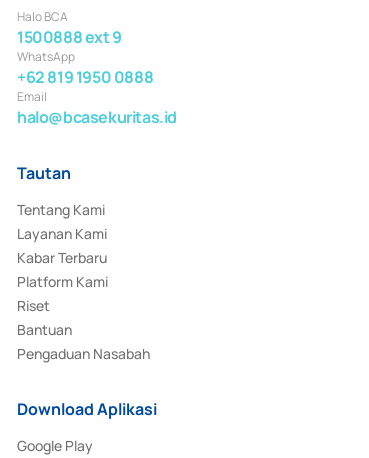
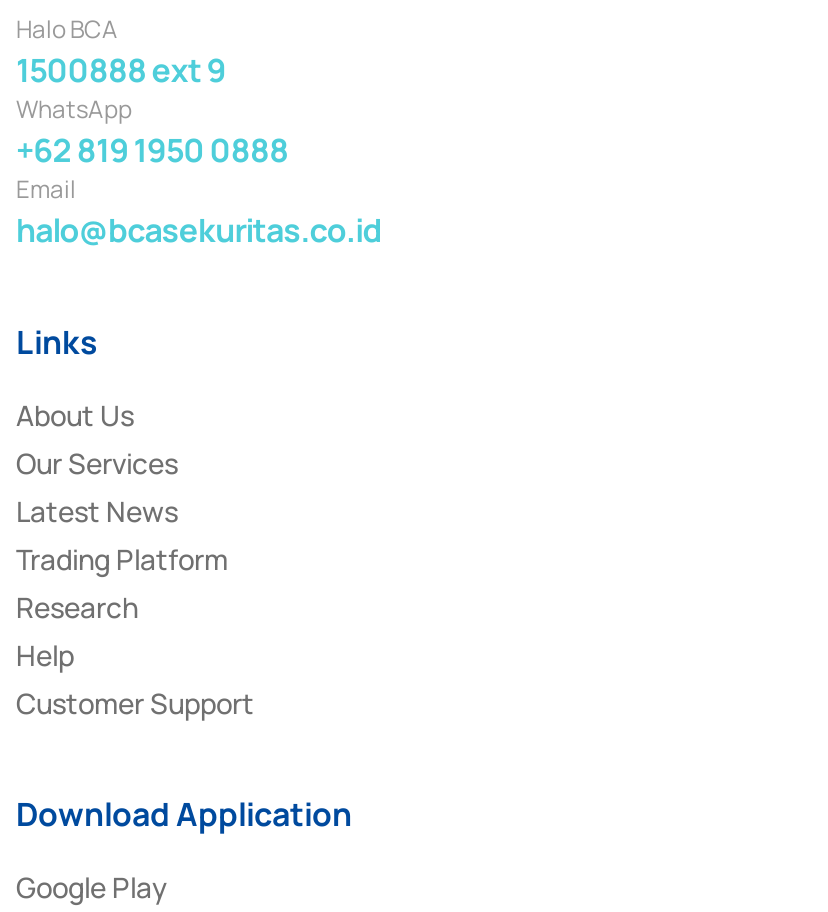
[17,106,177,128] halo@bcasekuritas.id -> [16,208,382,252] halo@bcasekuritas.co.id
[17,162,71,184] Tautan -> [16,320,98,364] Links
[17,200,150,363] Tentang Kami | Layanan Kami | Kabar Terbaru | Platform Kami | Riset | Bantuan | Pengaduan Nasabah -> [16,396,254,722] About Us | Our Services | Latest News | Trading Platform | Research | Help | Customer Support
[17,398,157,420] Download Aplikasi -> [16,792,352,836] Download Application

